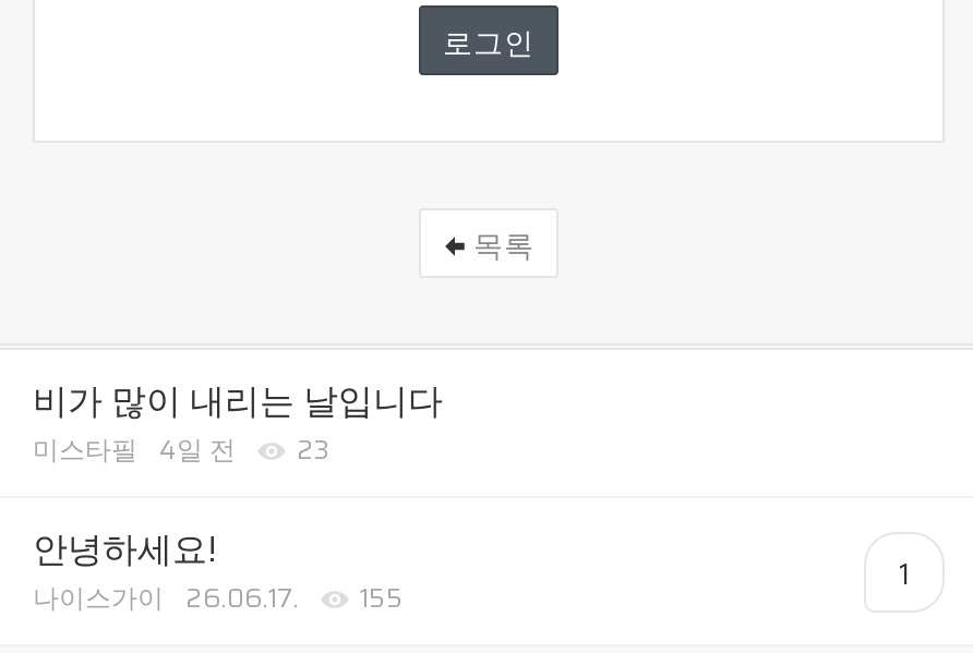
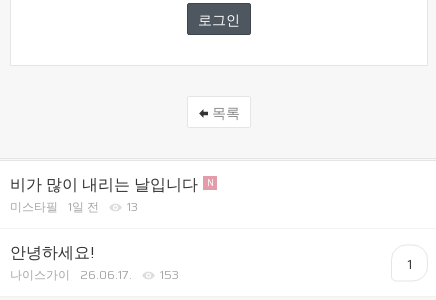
[33,428,329,470] 미스타필 4일 전 | 23 -> [10,176,213,216] N | 미스타필 1일 전 | 13
[33,577,404,619] 나이스가이 26.06.17. 155 -> [10,265,179,284] 나이스가이 26.06.17. 153

